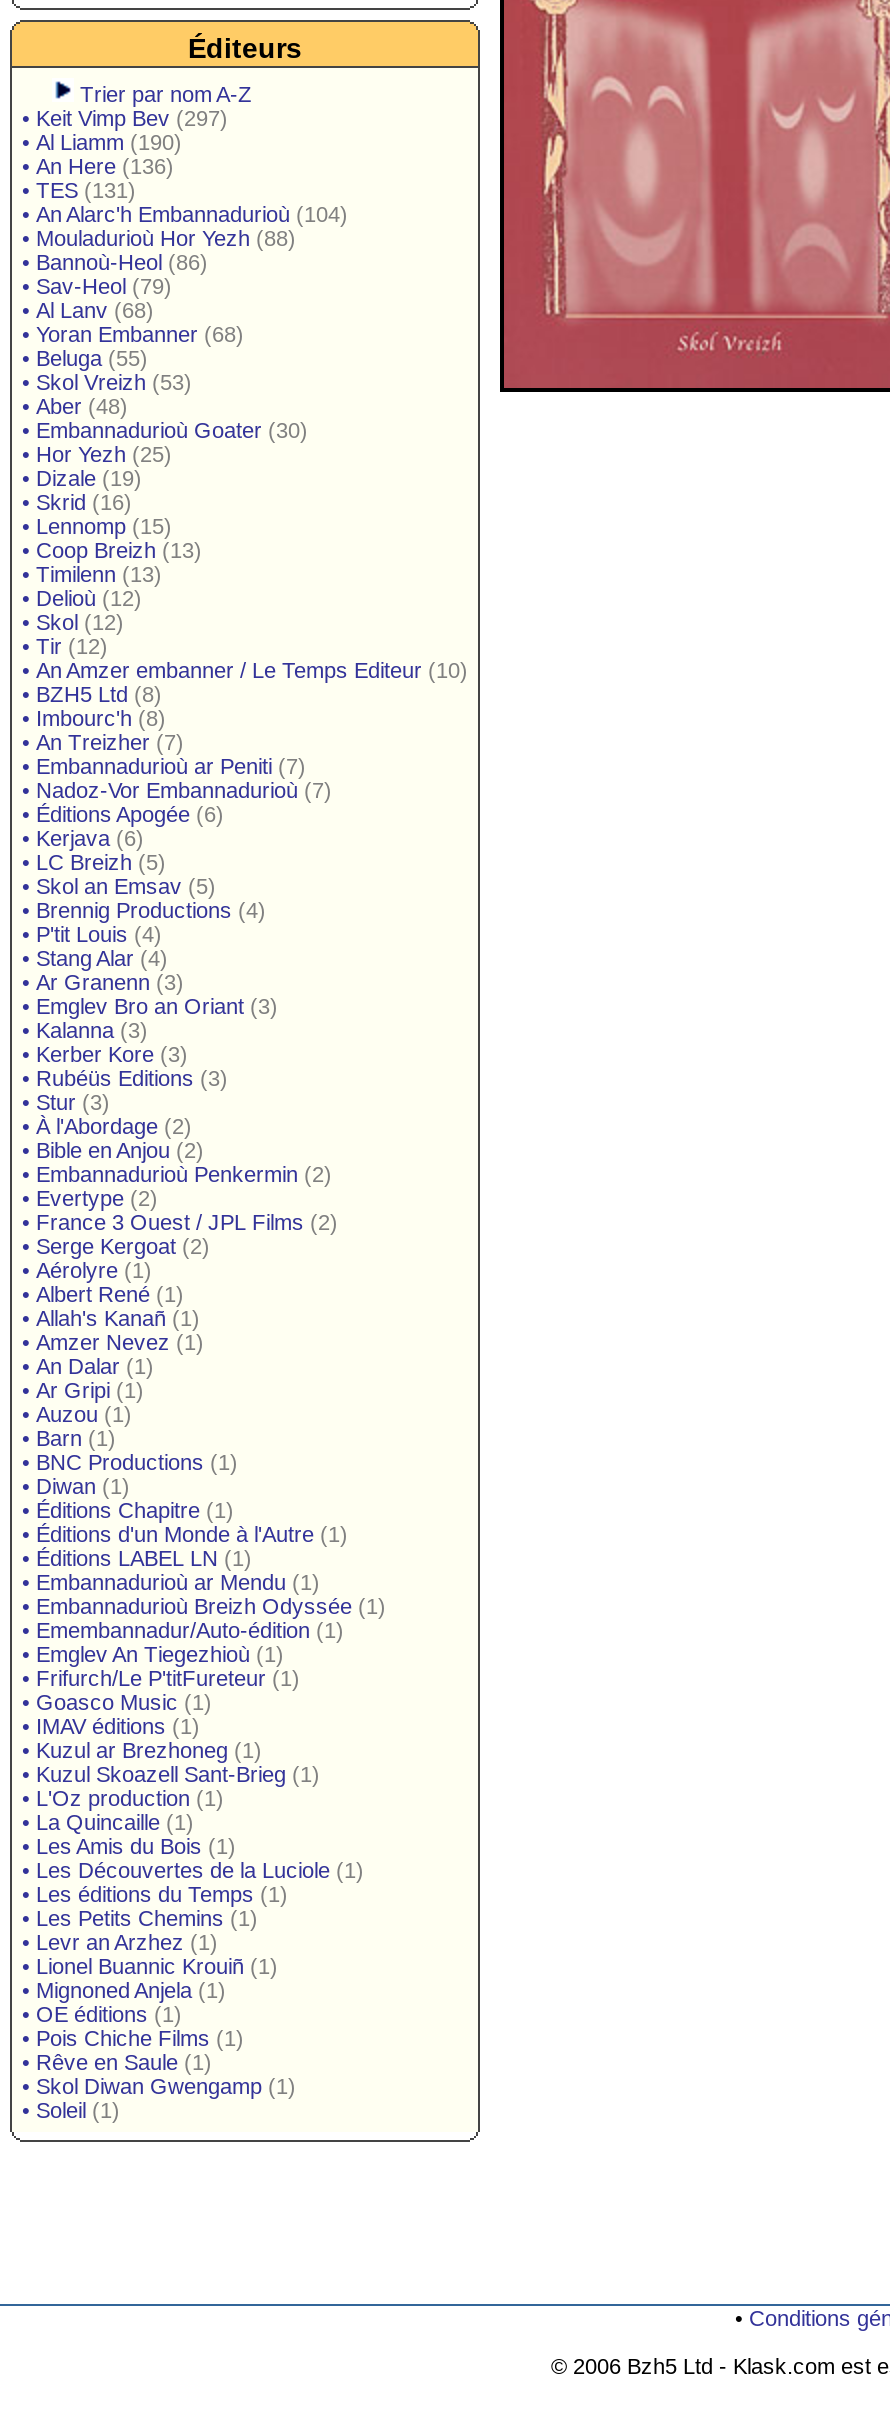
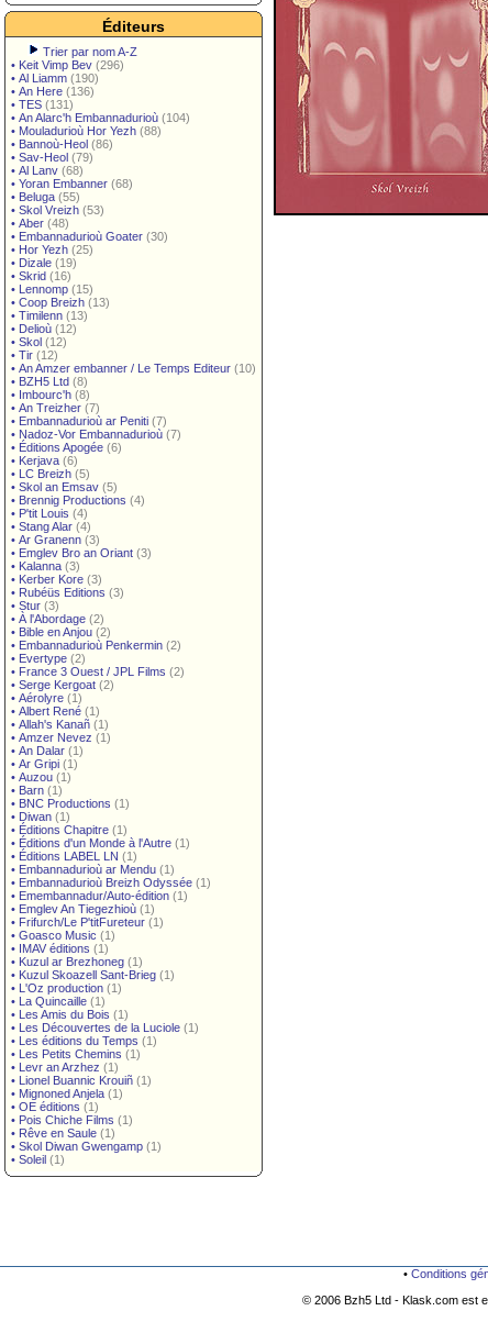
[22,106,228,130] • Keit Vimp Bev (297) -> [11,58,124,71] • Keit Vimp Bev (296)

